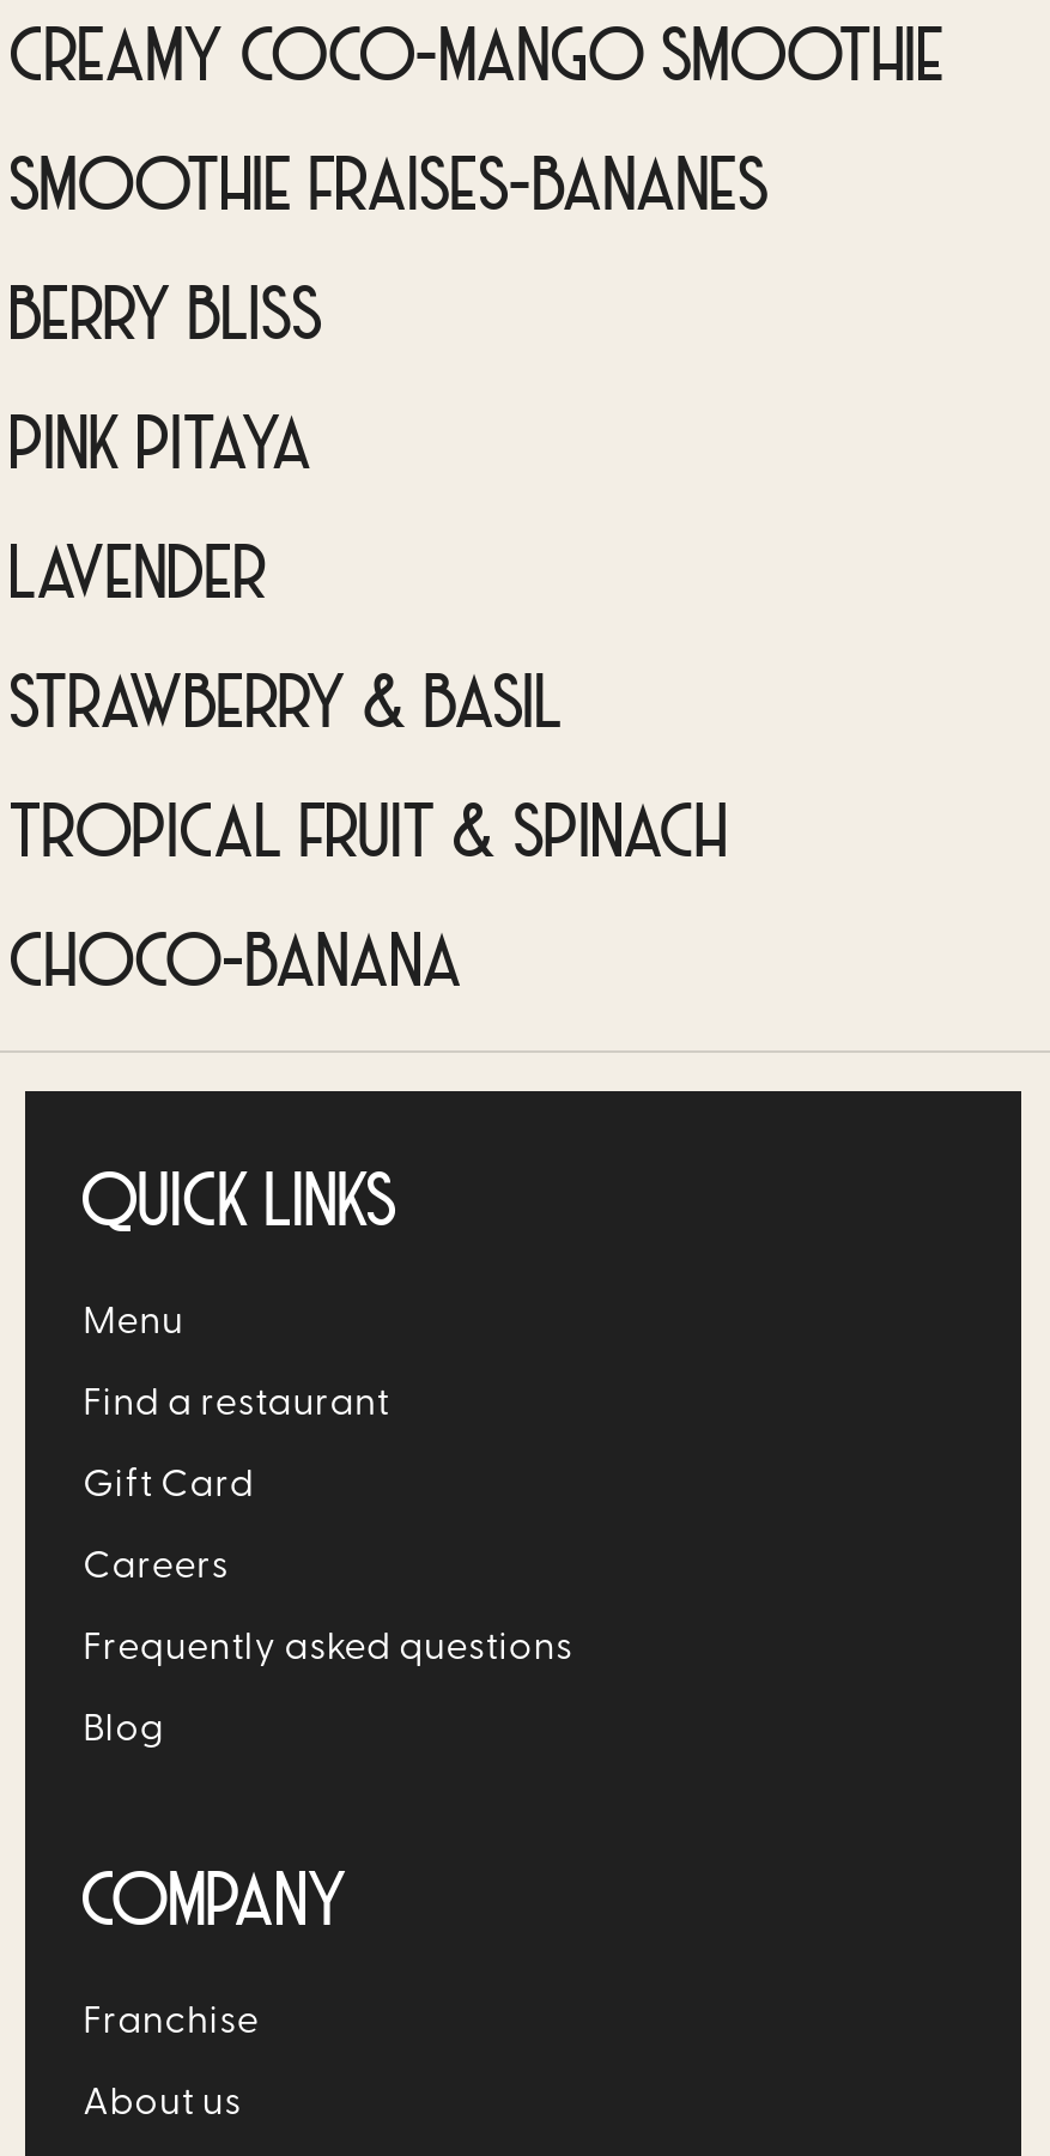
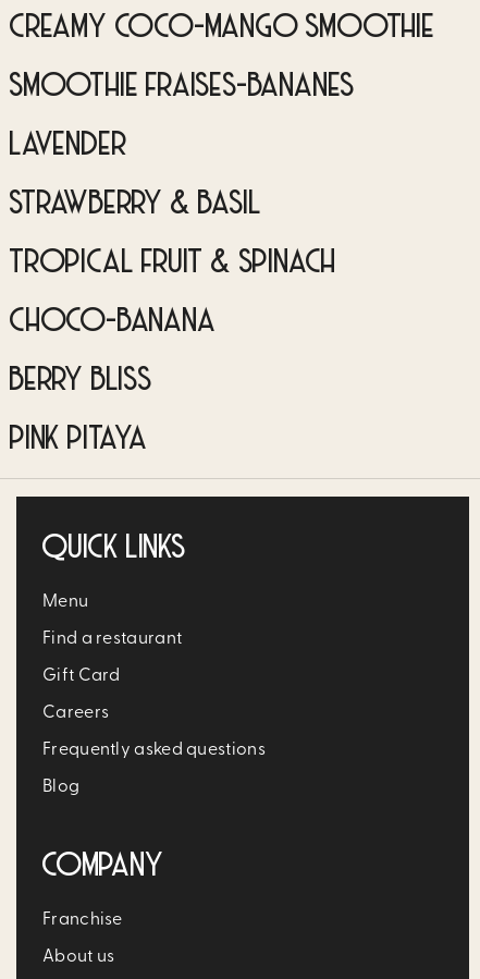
moved [11,282,324,488] -> [10,364,152,458]: BERRY BLISS | PINK PITAYA
moved [11,541,730,1006] -> [10,129,337,340]: LAVENDER | STRAWBERRY & BASIL | TROPICAL FRUIT & SPINACH | CHOCO-BANANA

